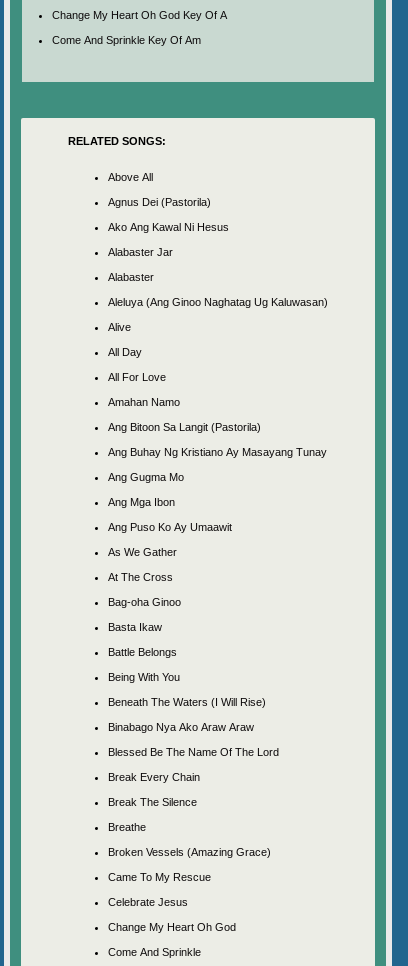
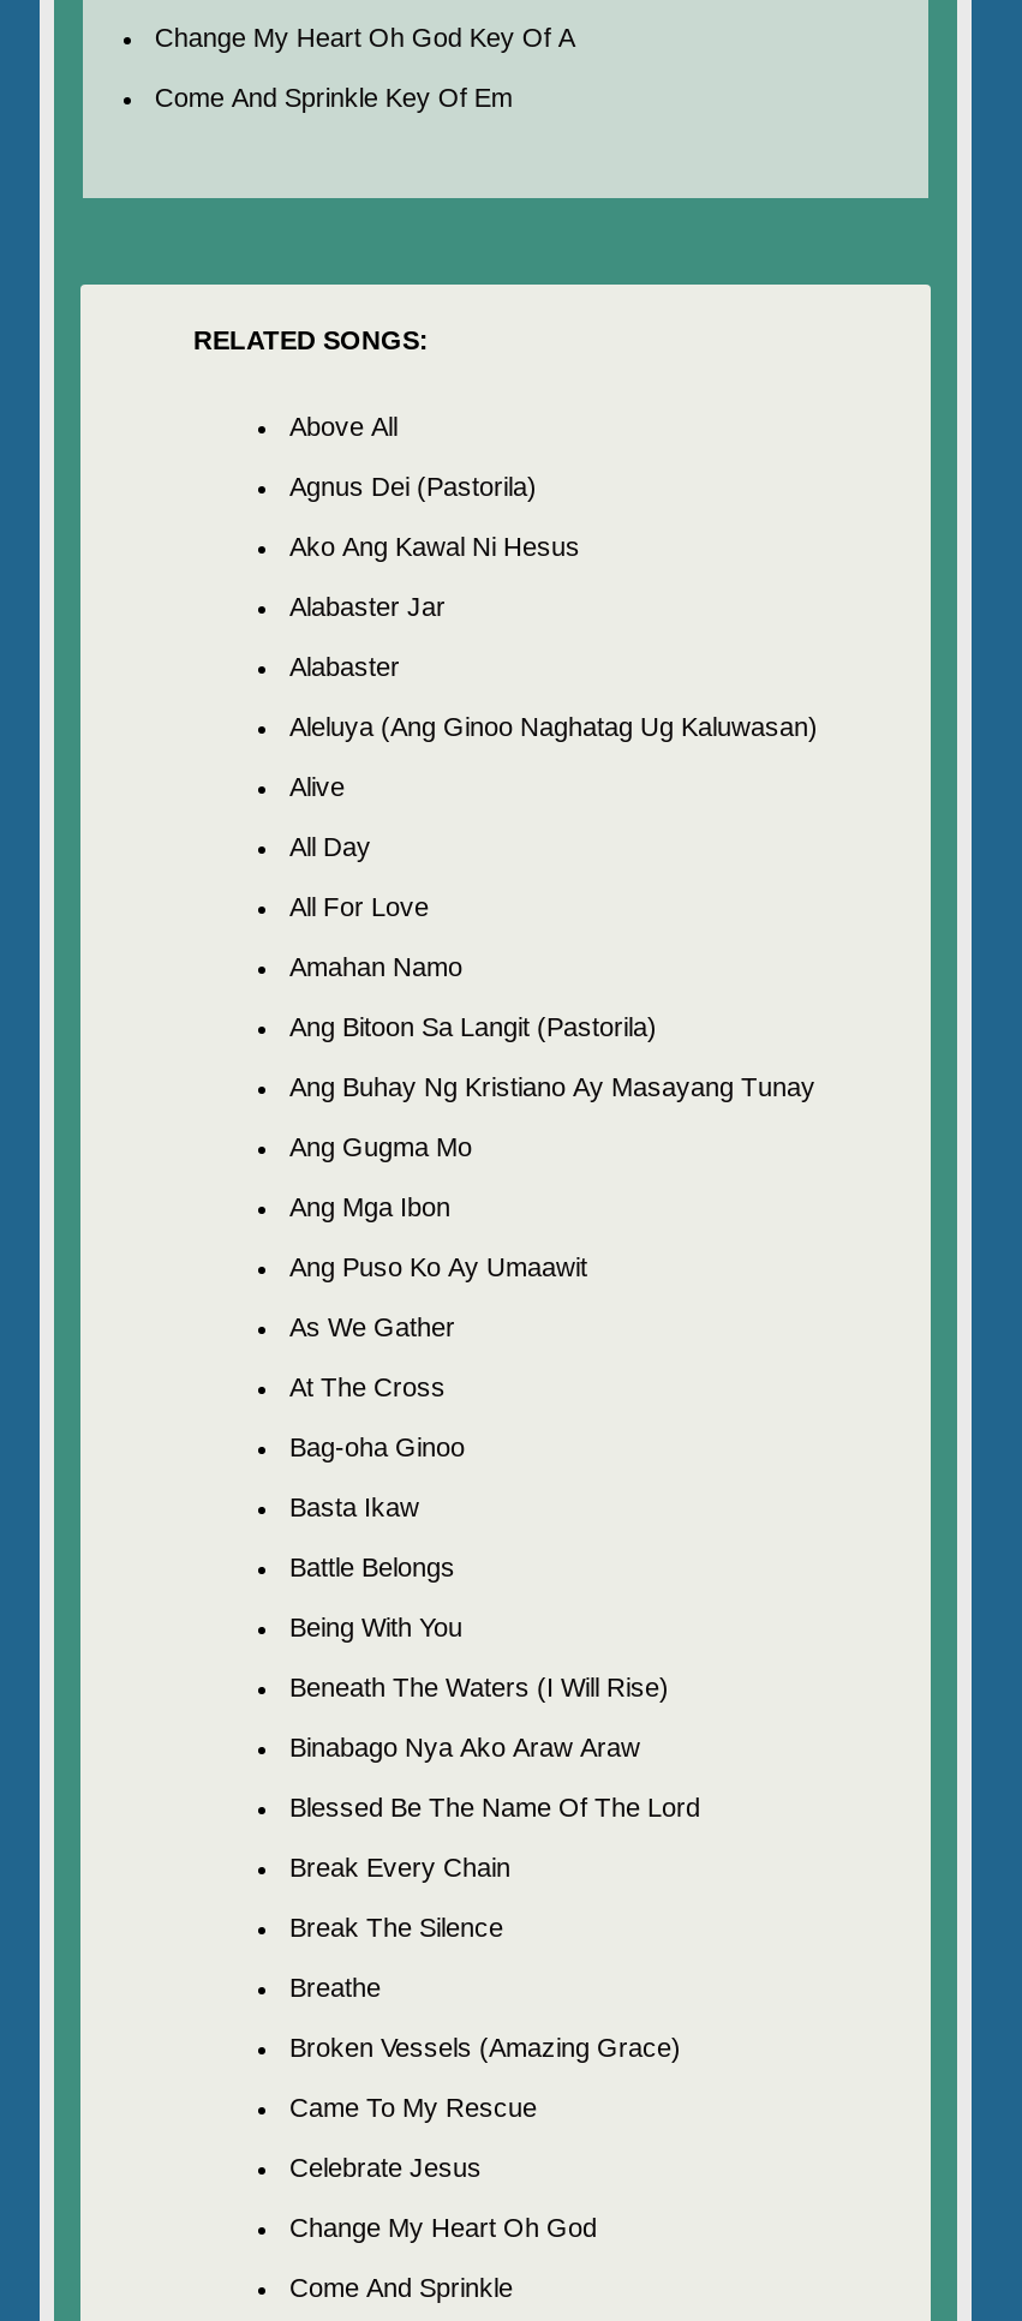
[52,34,201,46] Come And Sprinkle Key Of Am -> [154,83,512,112] Come And Sprinkle Key Of Em

